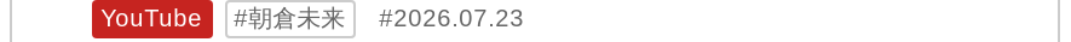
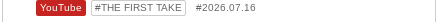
[249,5,524,31] 朝倉未来 | 2026.07.23 -> [101,2,256,13] THE FIRST TAKE | 2026.07.16

